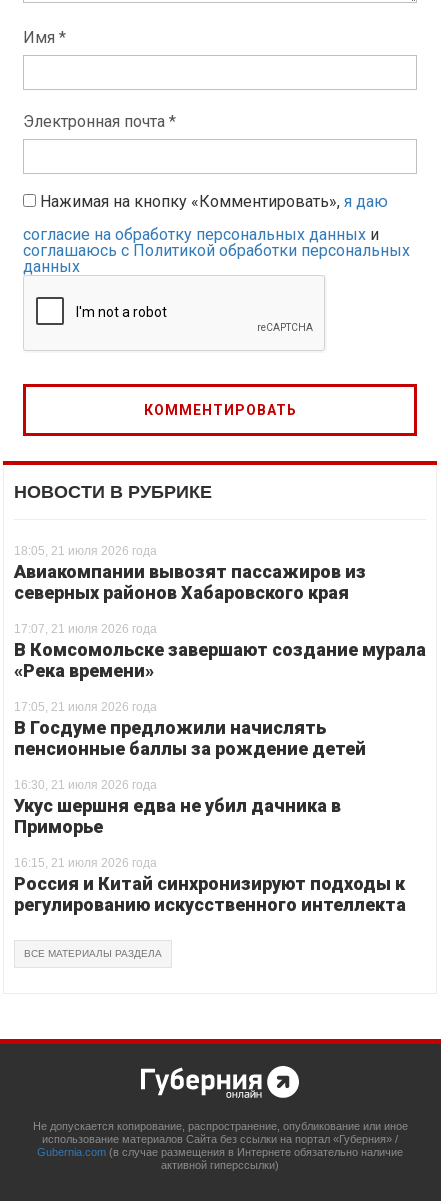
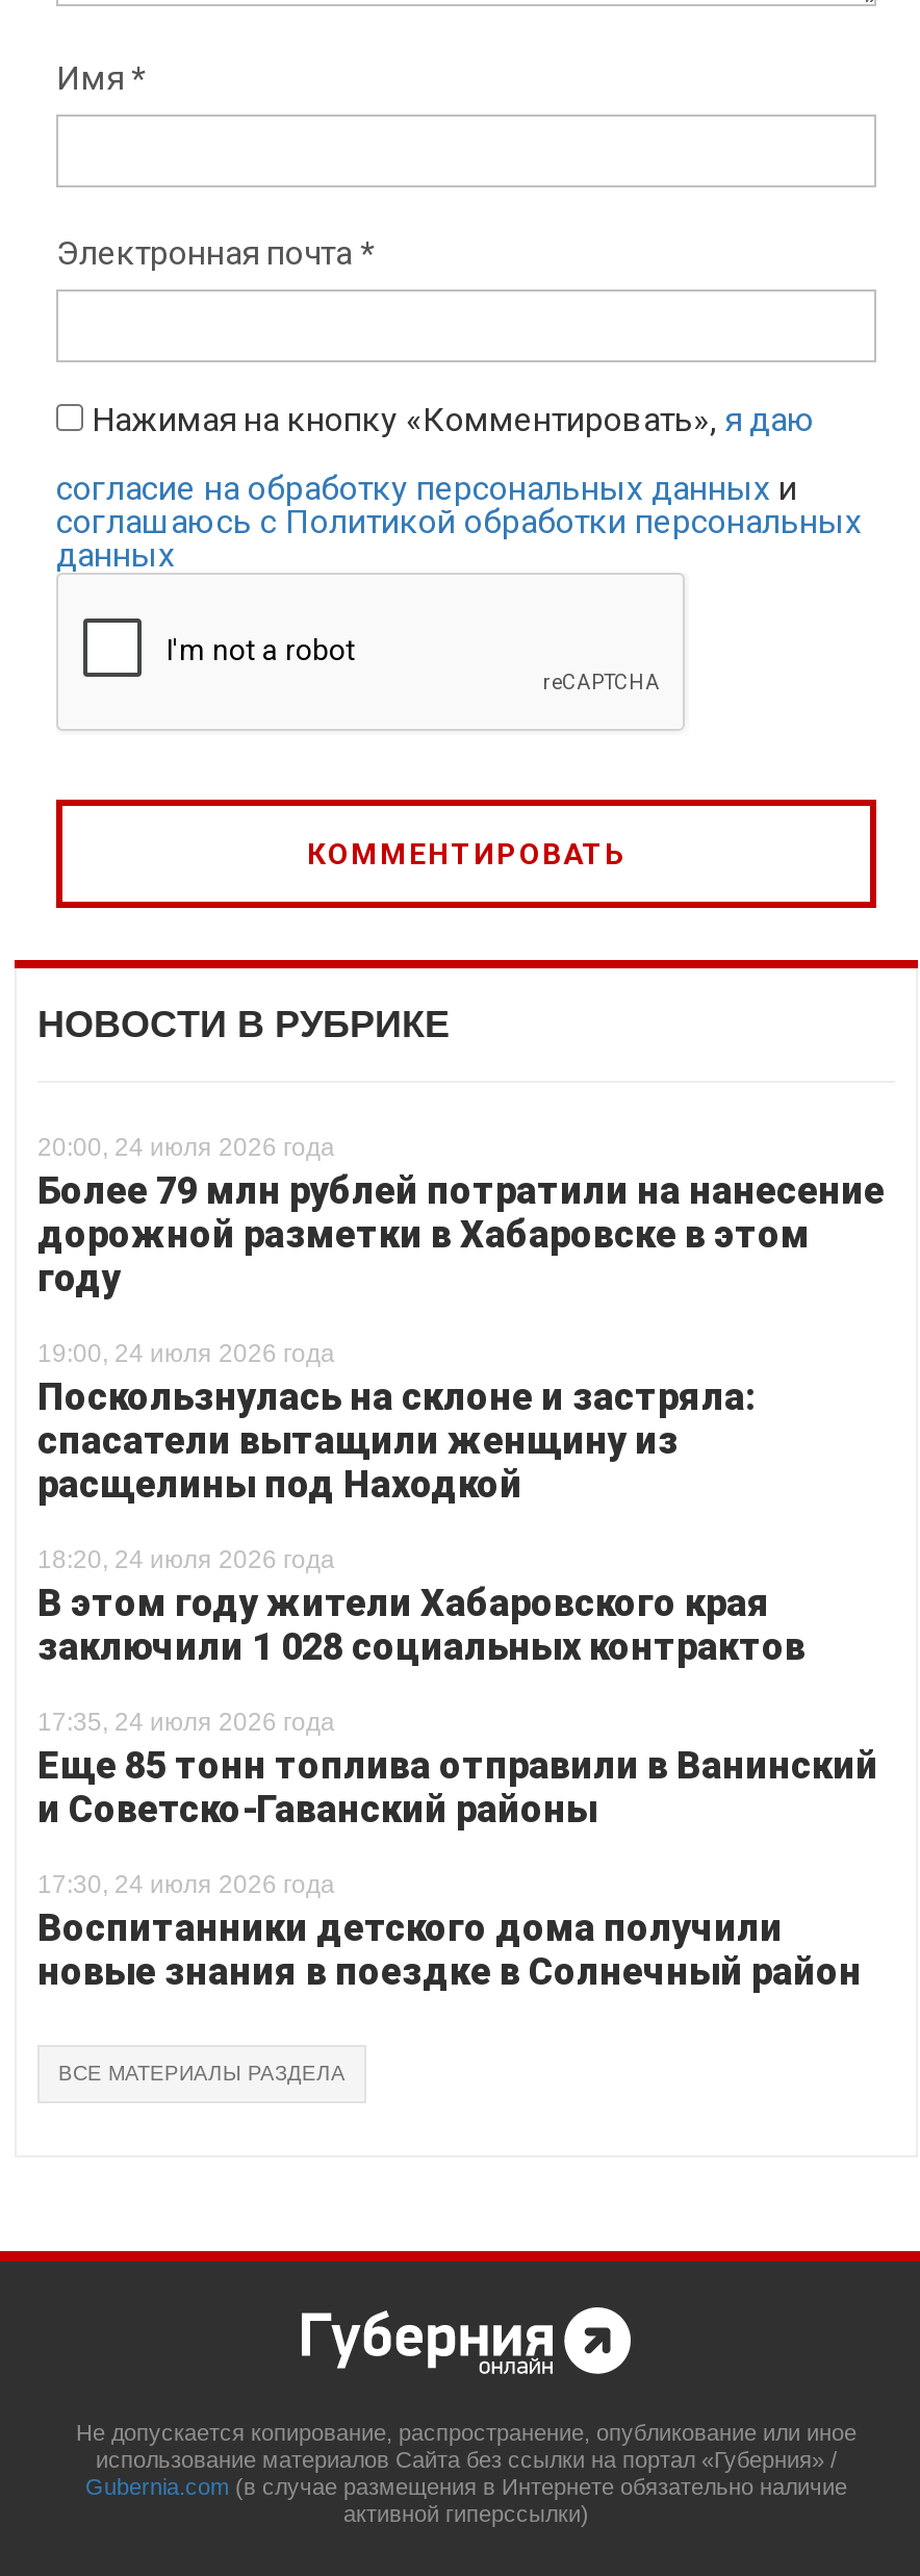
[14,544,366,603] 18:05, 21 июля 2026 года | Авиакомпании вывозят пассажиров из | северных районов Хабаровского края -> [37,1132,885,1299] 20:00, 24 июля 2026 года | Более 79 млн рублей потратили на нанесение | дорожной разметки в Хабаровске в этом | году
[14,622,426,681] 17:07, 21 июля 2026 года | В Комсомольске завершают создание мурала | «Река времени» -> [37,1339,756,1505] 19:00, 24 июля 2026 года | Поскользнулась на склоне и застряла: | спасатели вытащили женщину из | расщелины под Находкой
[14,700,366,759] 17:05, 21 июля 2026 года | В Госдуме предложили начислять | пенсионные баллы за рождение детей -> [37,1545,806,1668] 18:20, 24 июля 2026 года | В этом году жители Хабаровского края | заключили 1 028 социальных контрактов
[14,778,341,837] 16:30, 21 июля 2026 года | Укус шершня едва не убил дачника в | Приморье -> [37,1707,878,1830] 17:35, 24 июля 2026 года | Еще 85 тонн топлива отправили в Ванинский | и Советско-Гаванский районы
[14,856,406,915] 16:15, 21 июля 2026 года | Россия и Китай синхронизируют подходы к | регулированию искусственного интеллекта -> [37,1870,862,1992] 17:30, 24 июля 2026 года | Воспитанники детского дома получили | новые знания в поездке в Солнечный район

